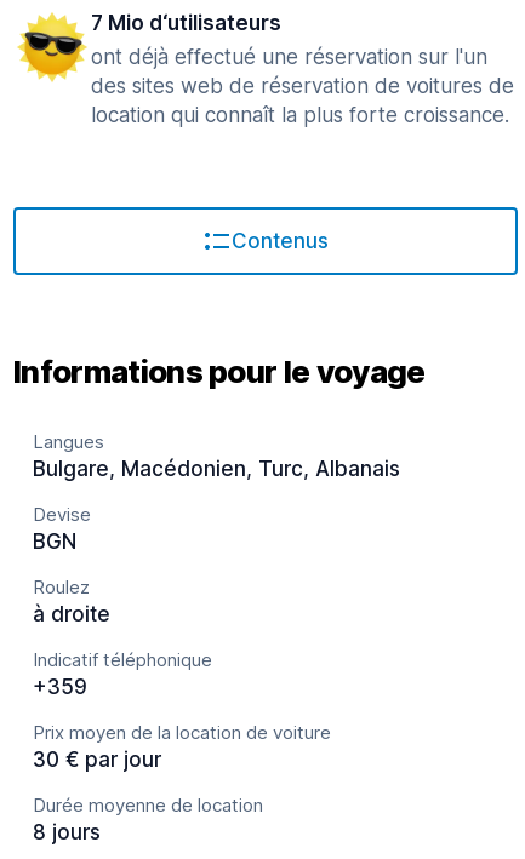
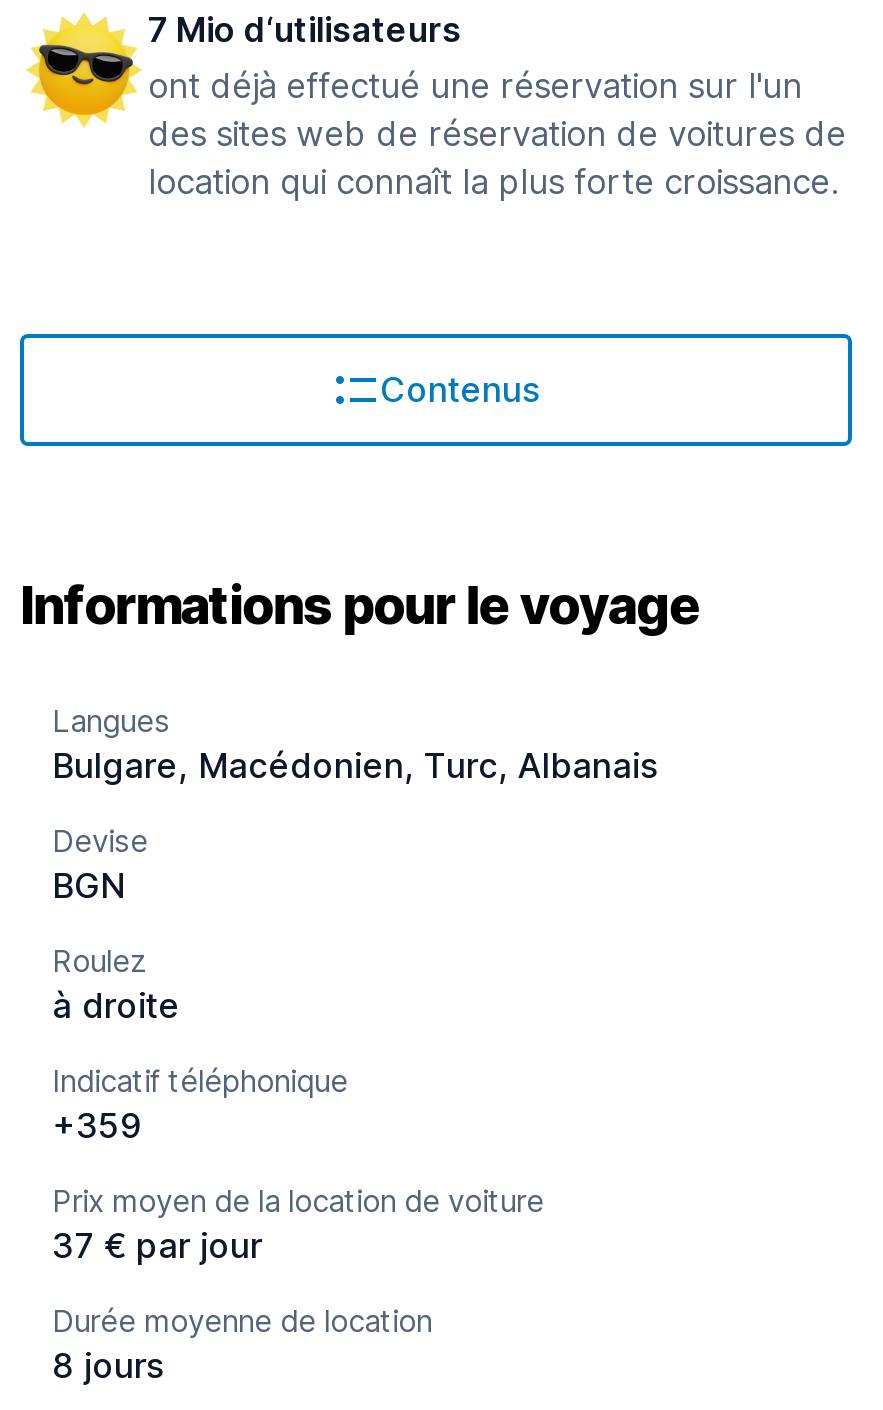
[33,748,161,772] 30 € par jour -> [52,1226,262,1266] 37 € par jour

